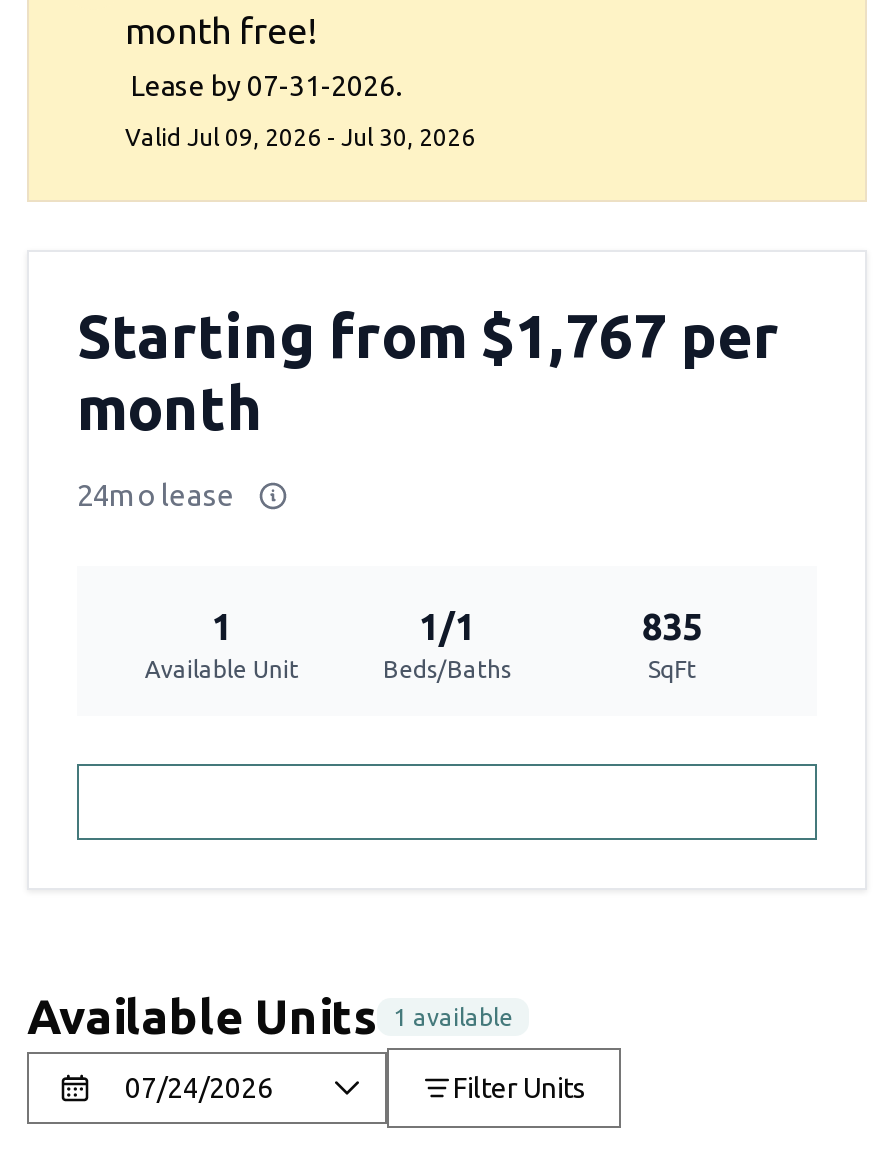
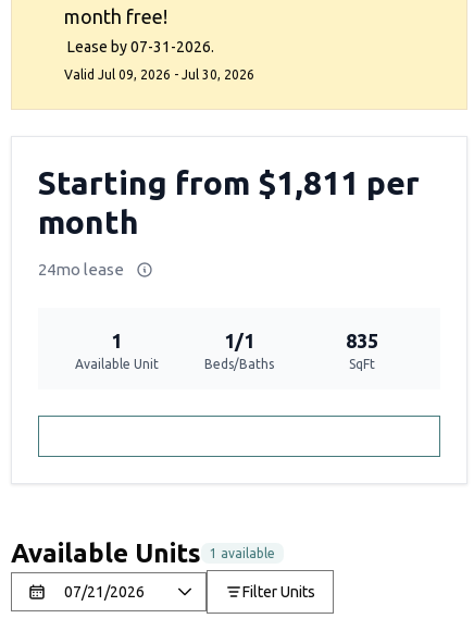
[77,302,779,370] Starting from $1,767 per -> [38,164,420,201] Starting from $1,811 per

